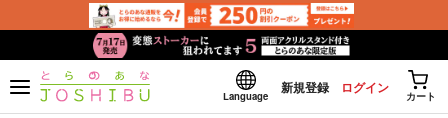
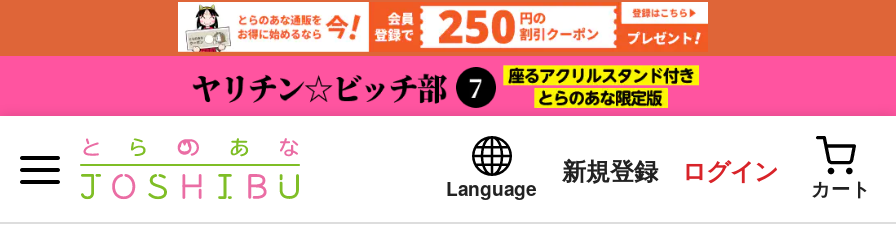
[3,29,445,61] [image] -> [6,54,890,118] [image]

